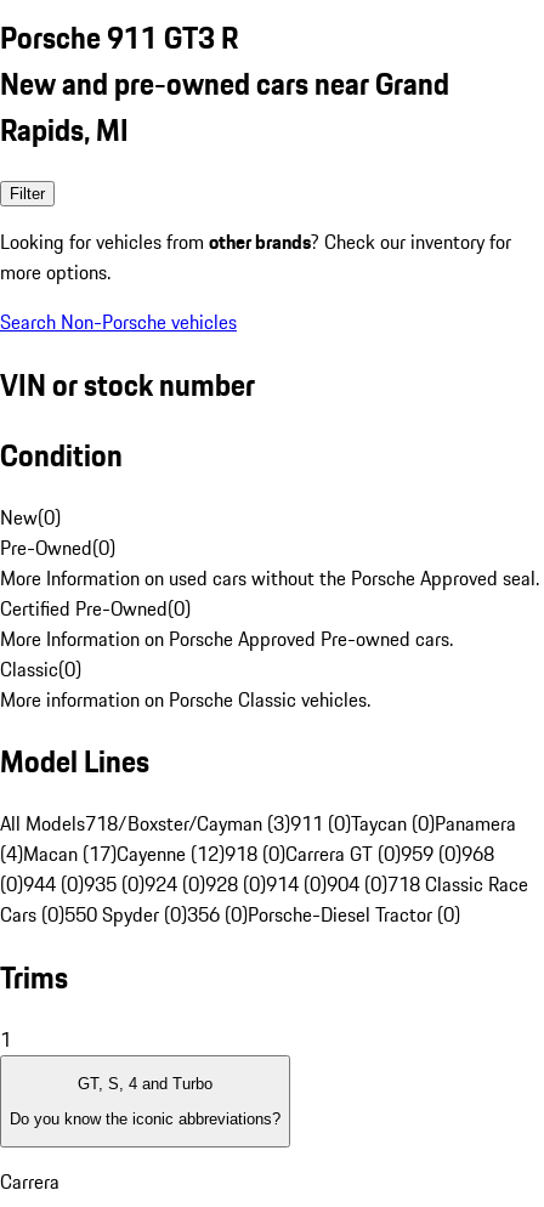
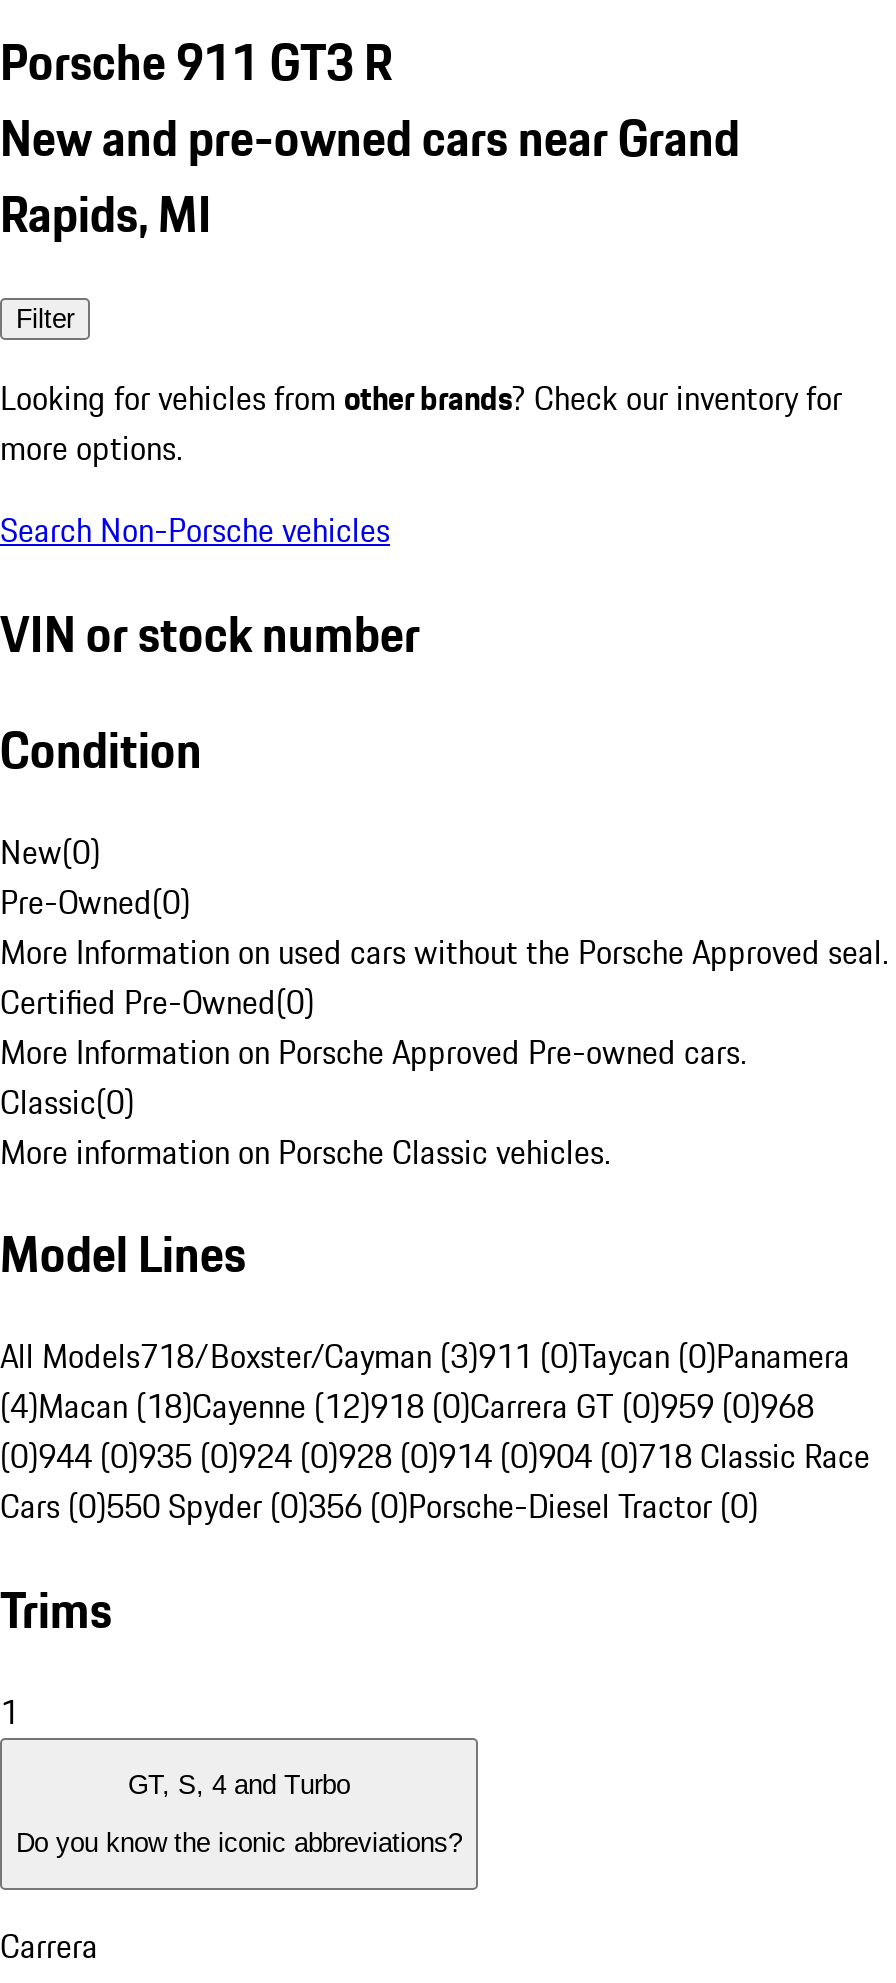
[0,839,494,869] (4)Macan (17)Cayenne (12)918 (0)Carrera GT (0)959 (0)968 -> [0,1383,814,1431] (4)Macan (18)Cayenne (12)918 (0)Carrera GT (0)959 (0)968

